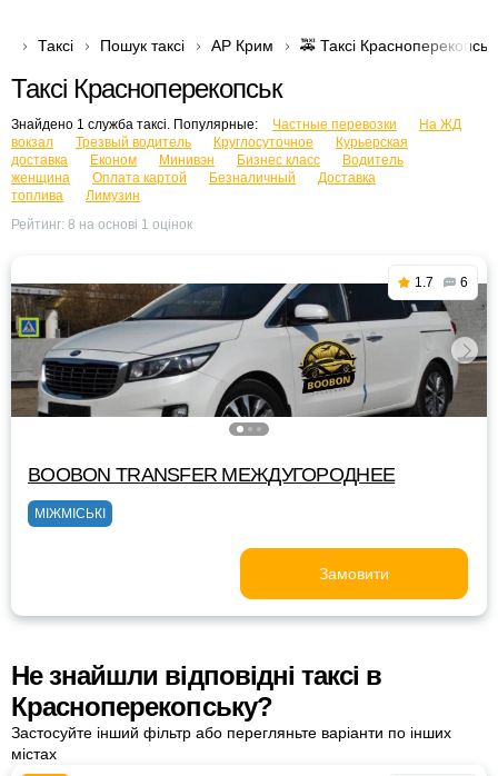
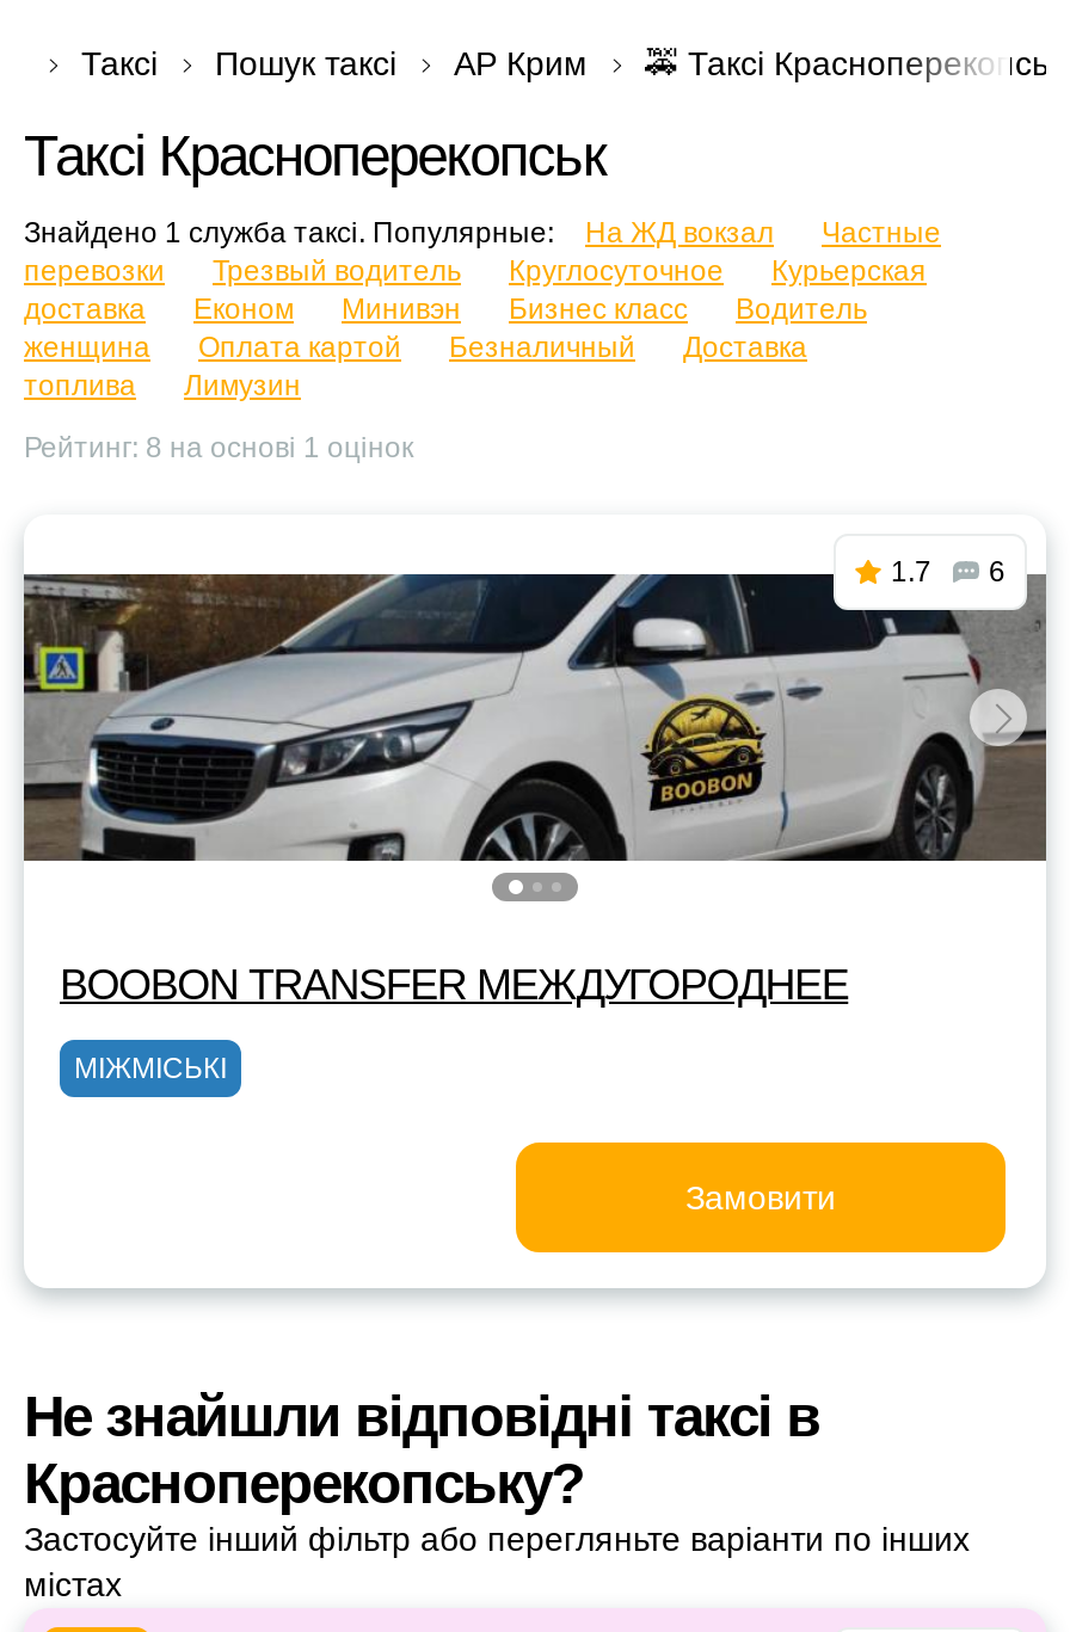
[11,117,461,150] Частные перевозки | На ЖД | вокзал -> [24,216,941,288] На ЖД вокзал | Частные | перевозки

